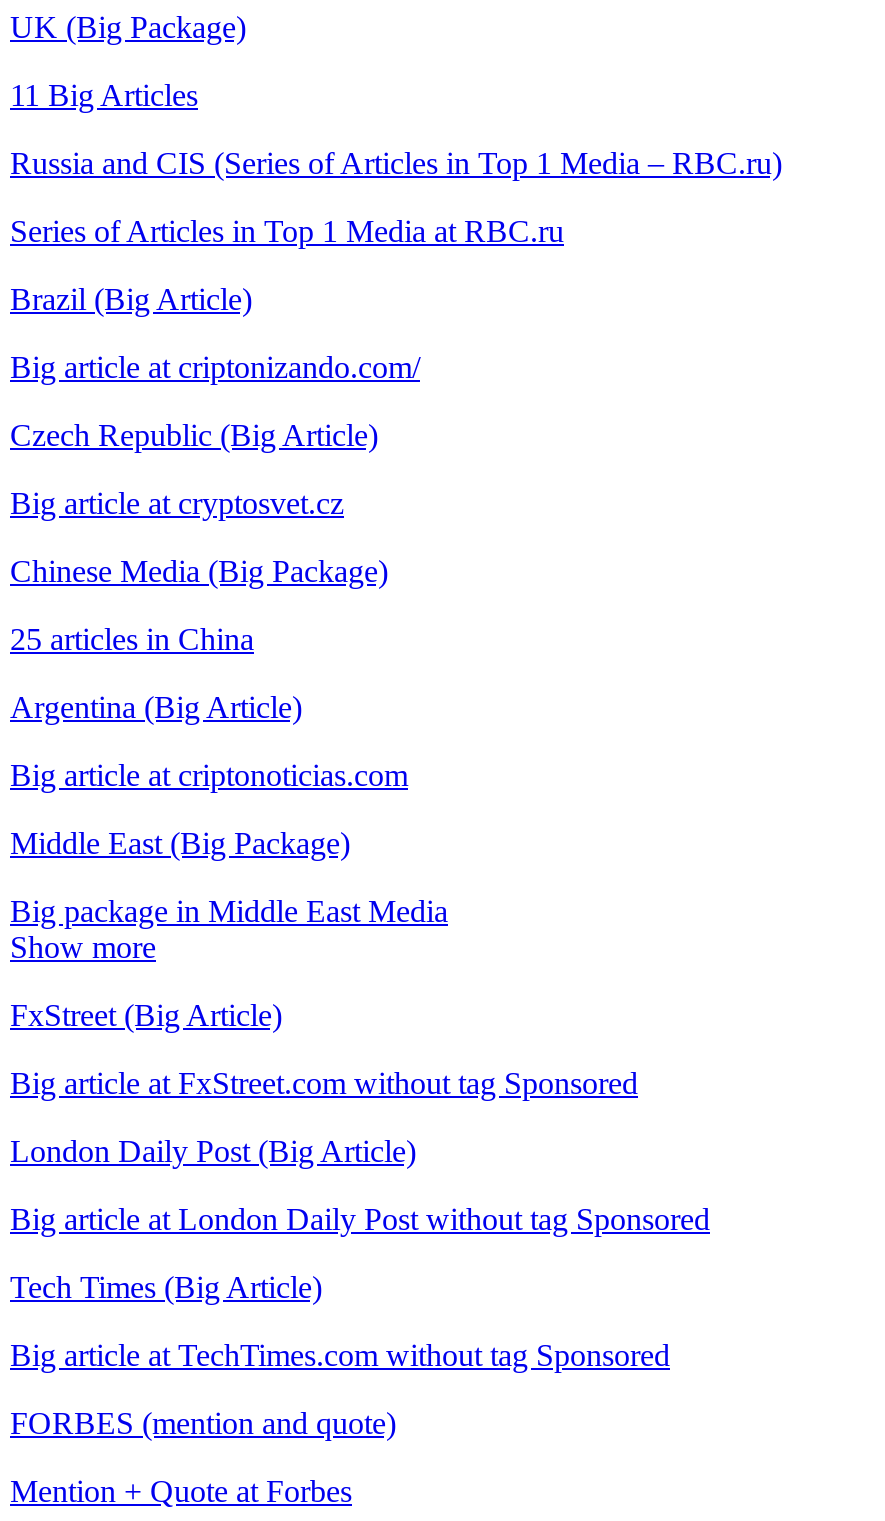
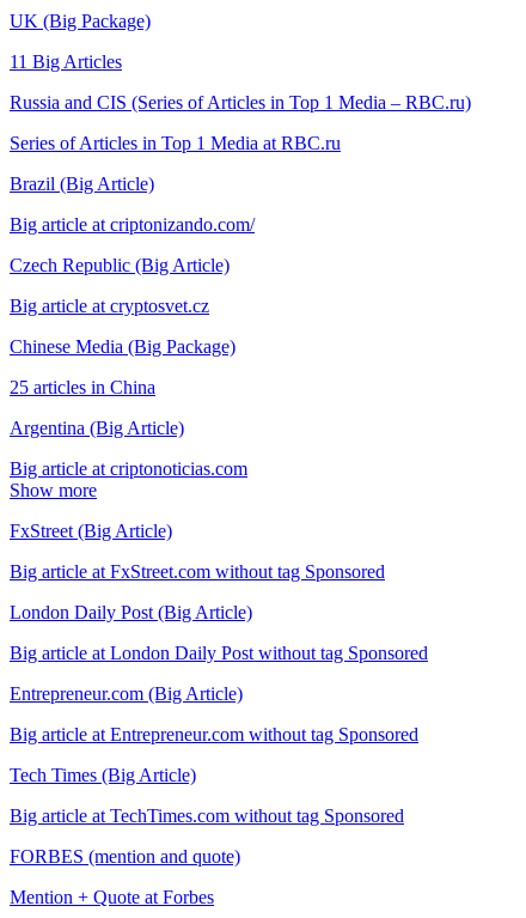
[10,826,448,928] Middle East (Big Package) | Big package in Middle East Media -> none
moved [10,930,710,1236] -> [10,480,428,663]: Show more | FxStreet (Big Article) | Big article at FxStreet.com without tag Sponsored | London Daily Post (Big Article) | Big article at London Daily Post without tag Sponsored
none -> [10,683,418,744] Entrepreneur.com (Big Article) | Big article at Entrepreneur.com without tag Sponsored

